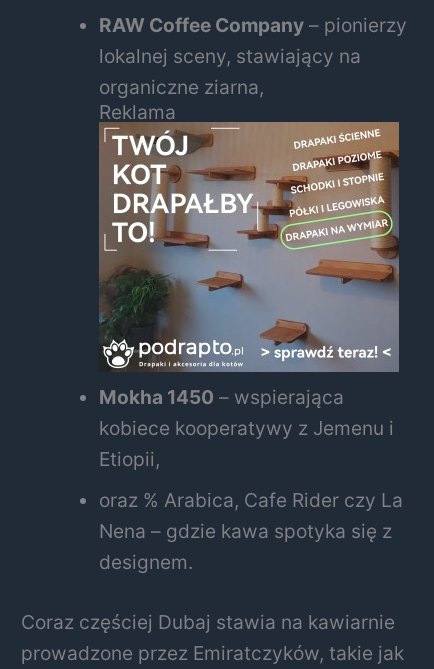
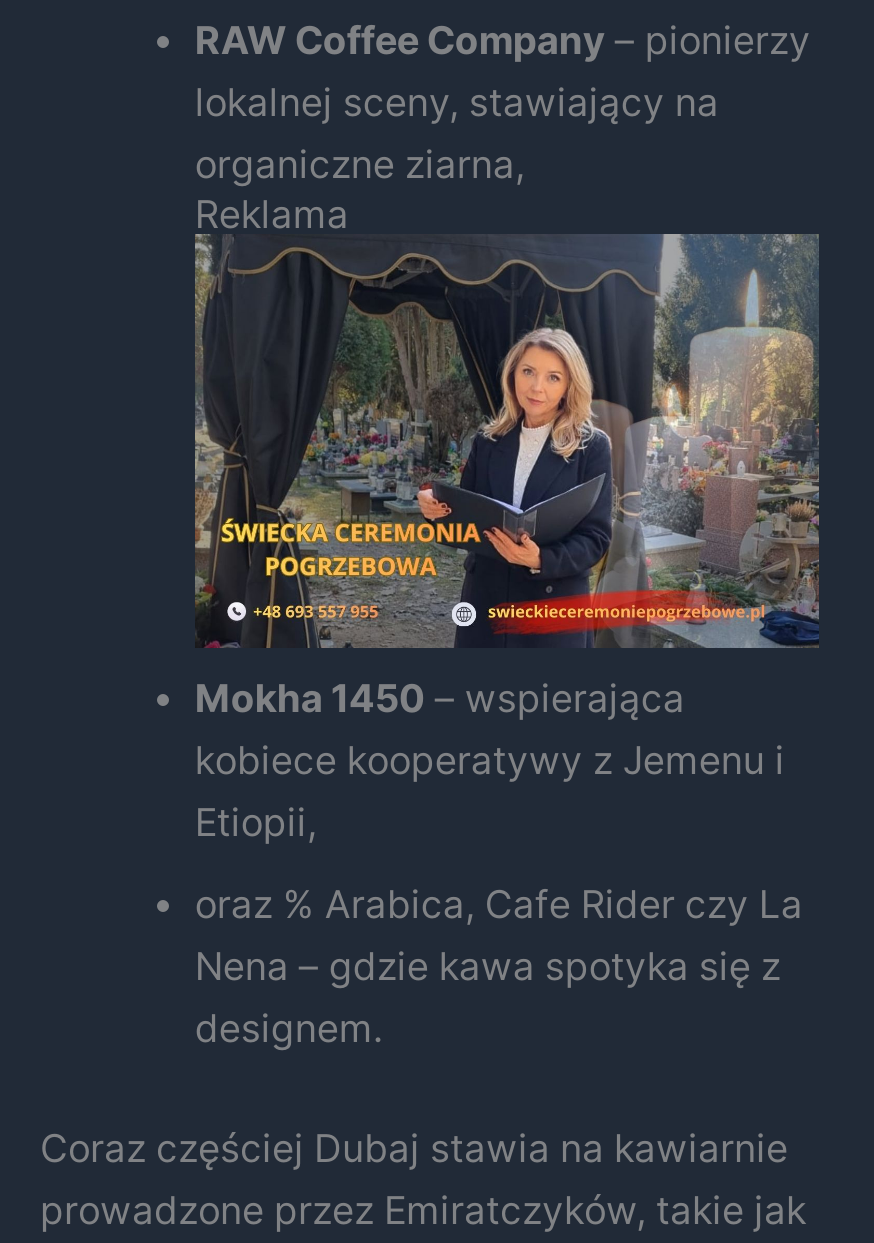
[99,121,410,373] [image] -> [195,233,821,649] [image]

